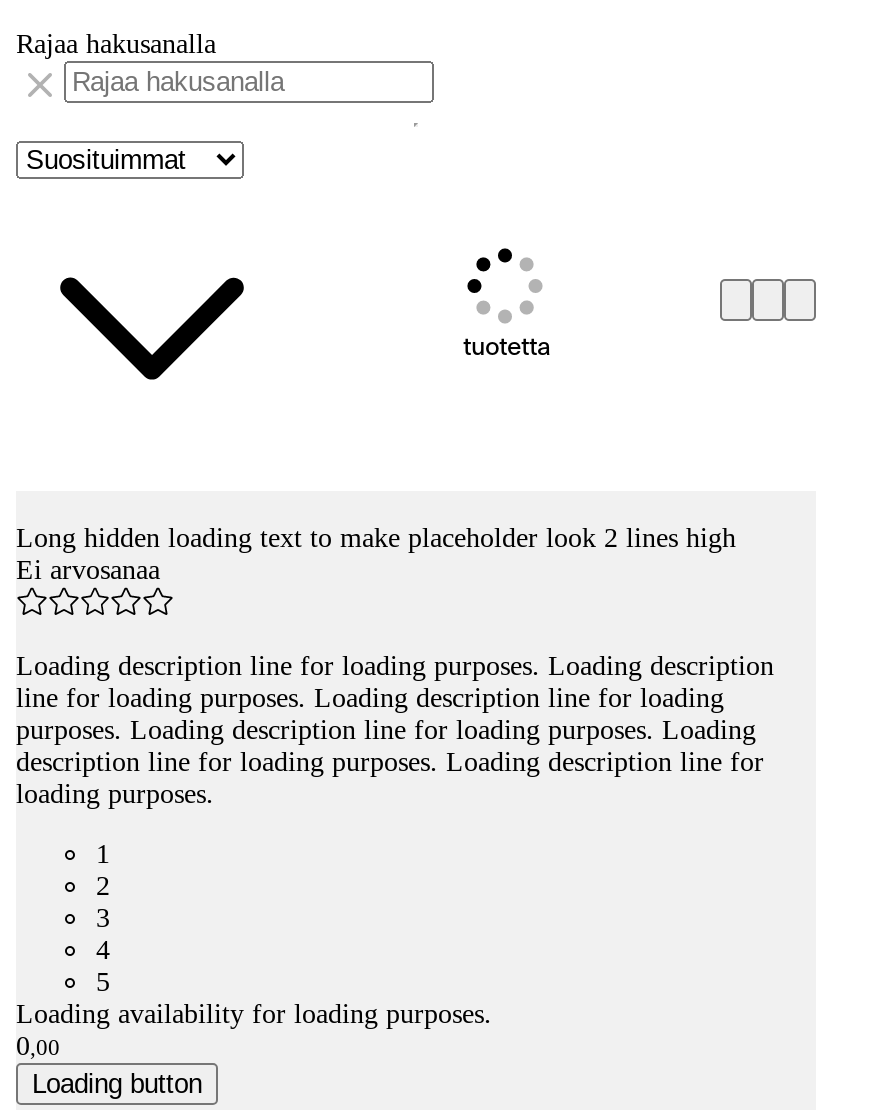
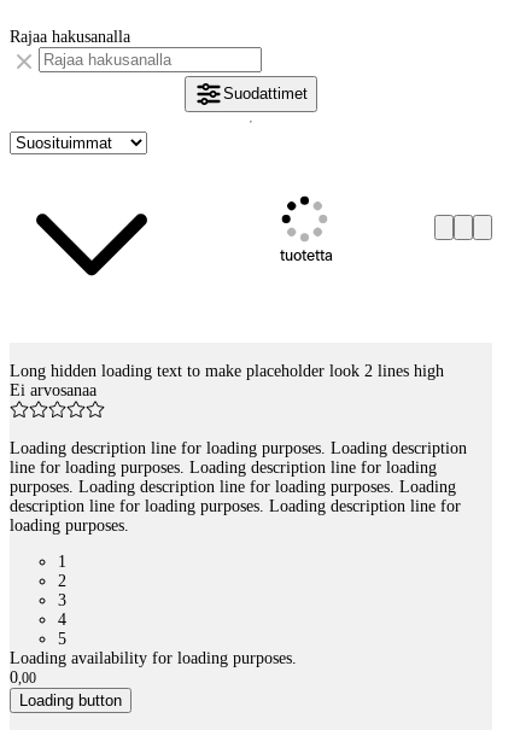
none -> [223,84,308,102] Suodattimet

